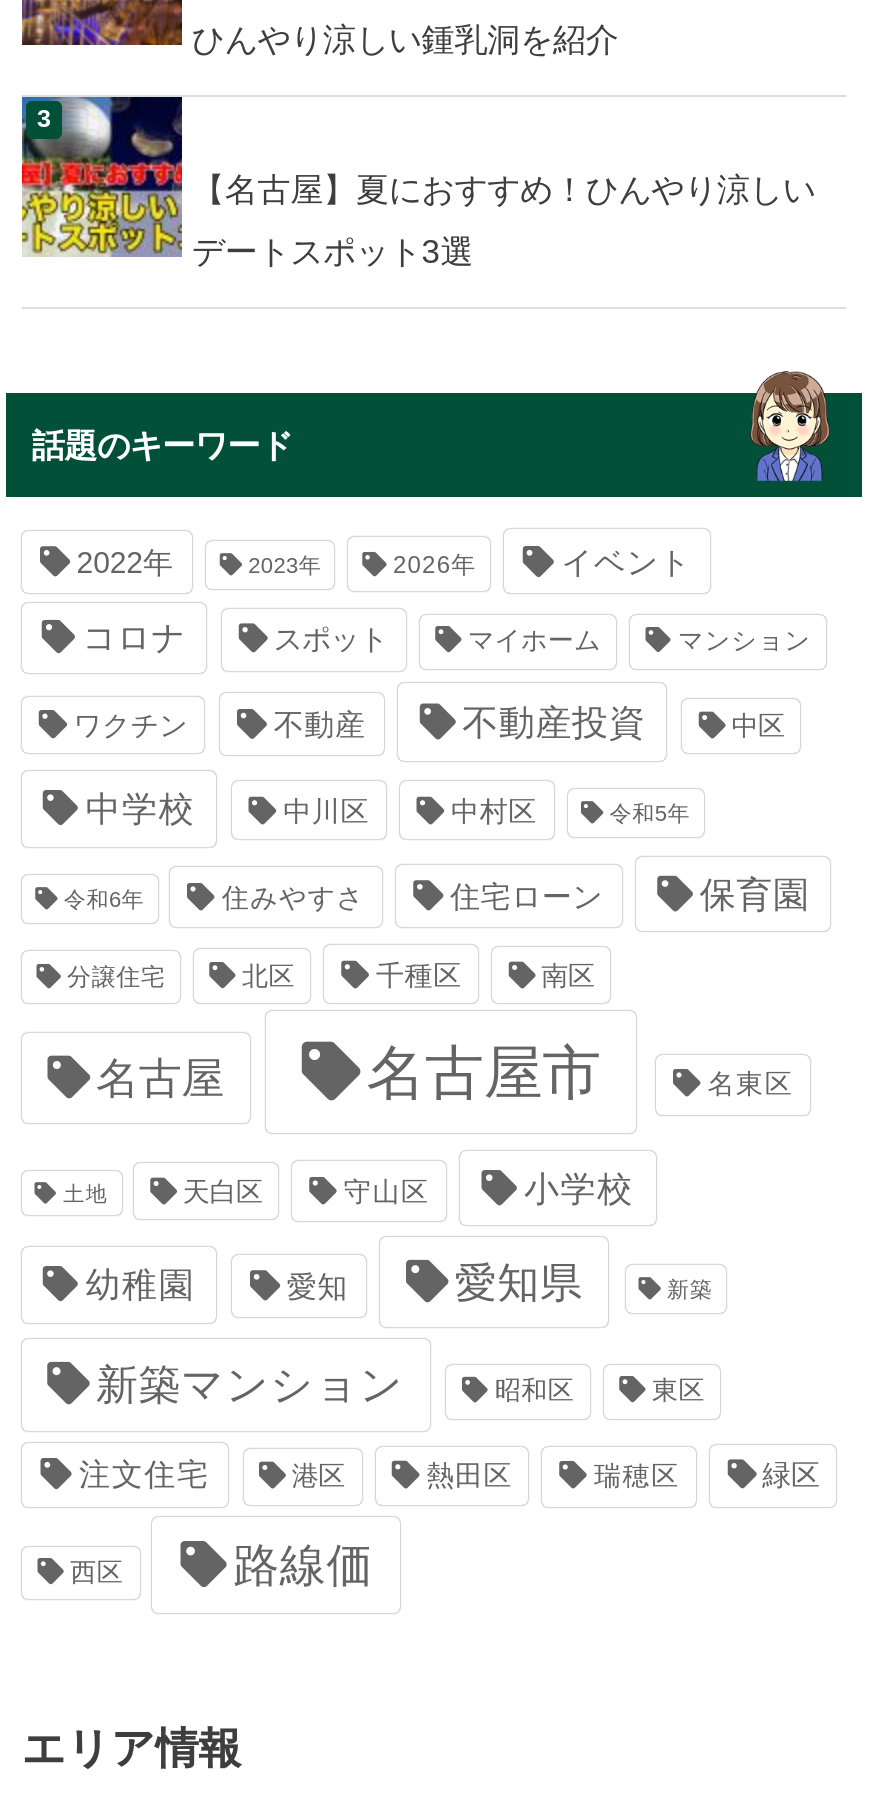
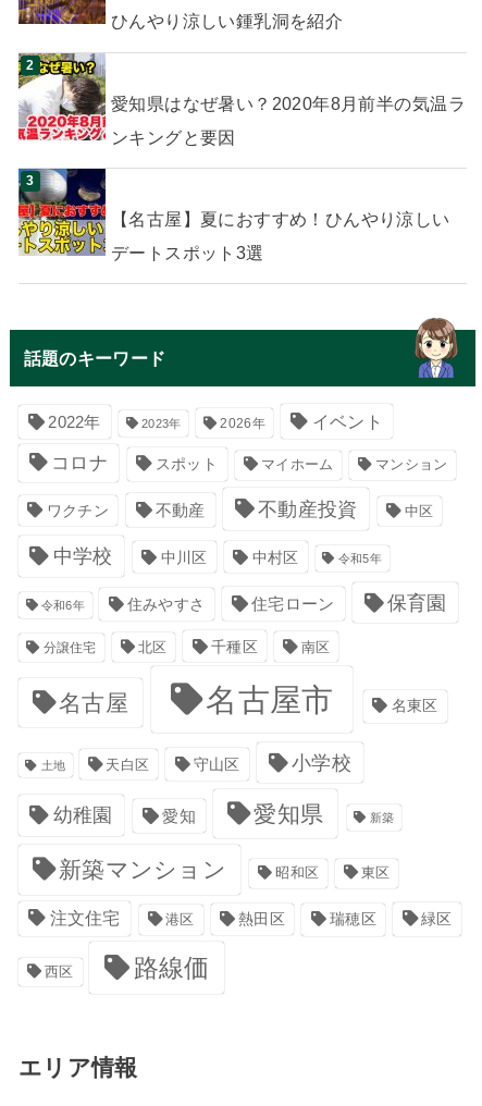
none -> [17,52,466,147] [image] | 愛知県はなぜ暑い？2020年8月前半の気温ラ | ンキングと要因

